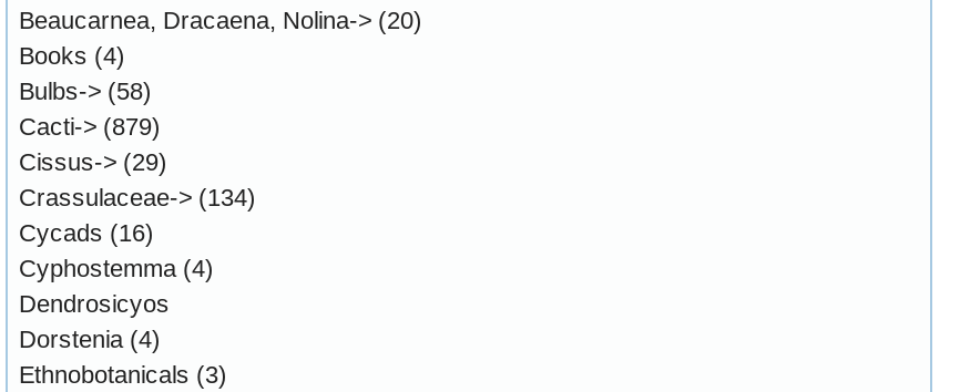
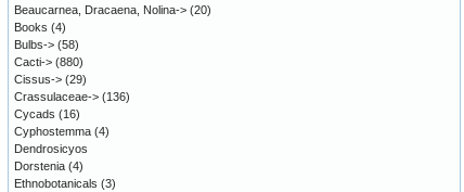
[19,113,161,140] Cacti-> (879) -> [14,55,83,68] Cacti-> (880)
[19,184,256,210] Crassulaceae-> (134) -> [14,90,130,103] Crassulaceae-> (136)

